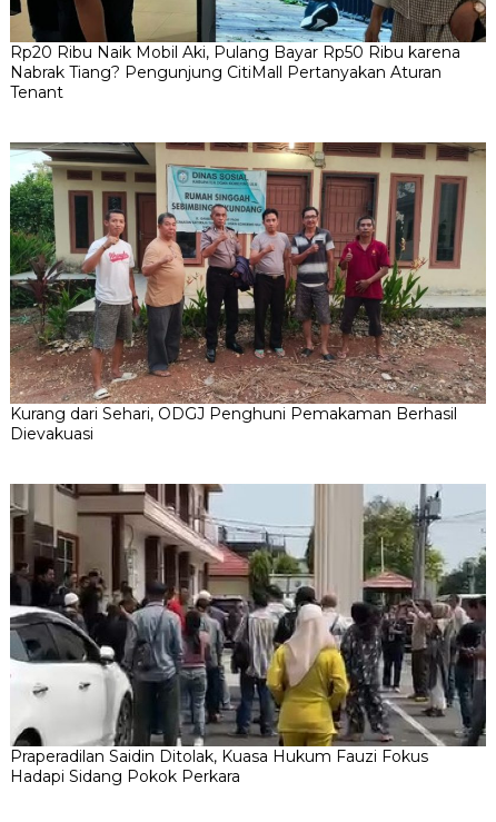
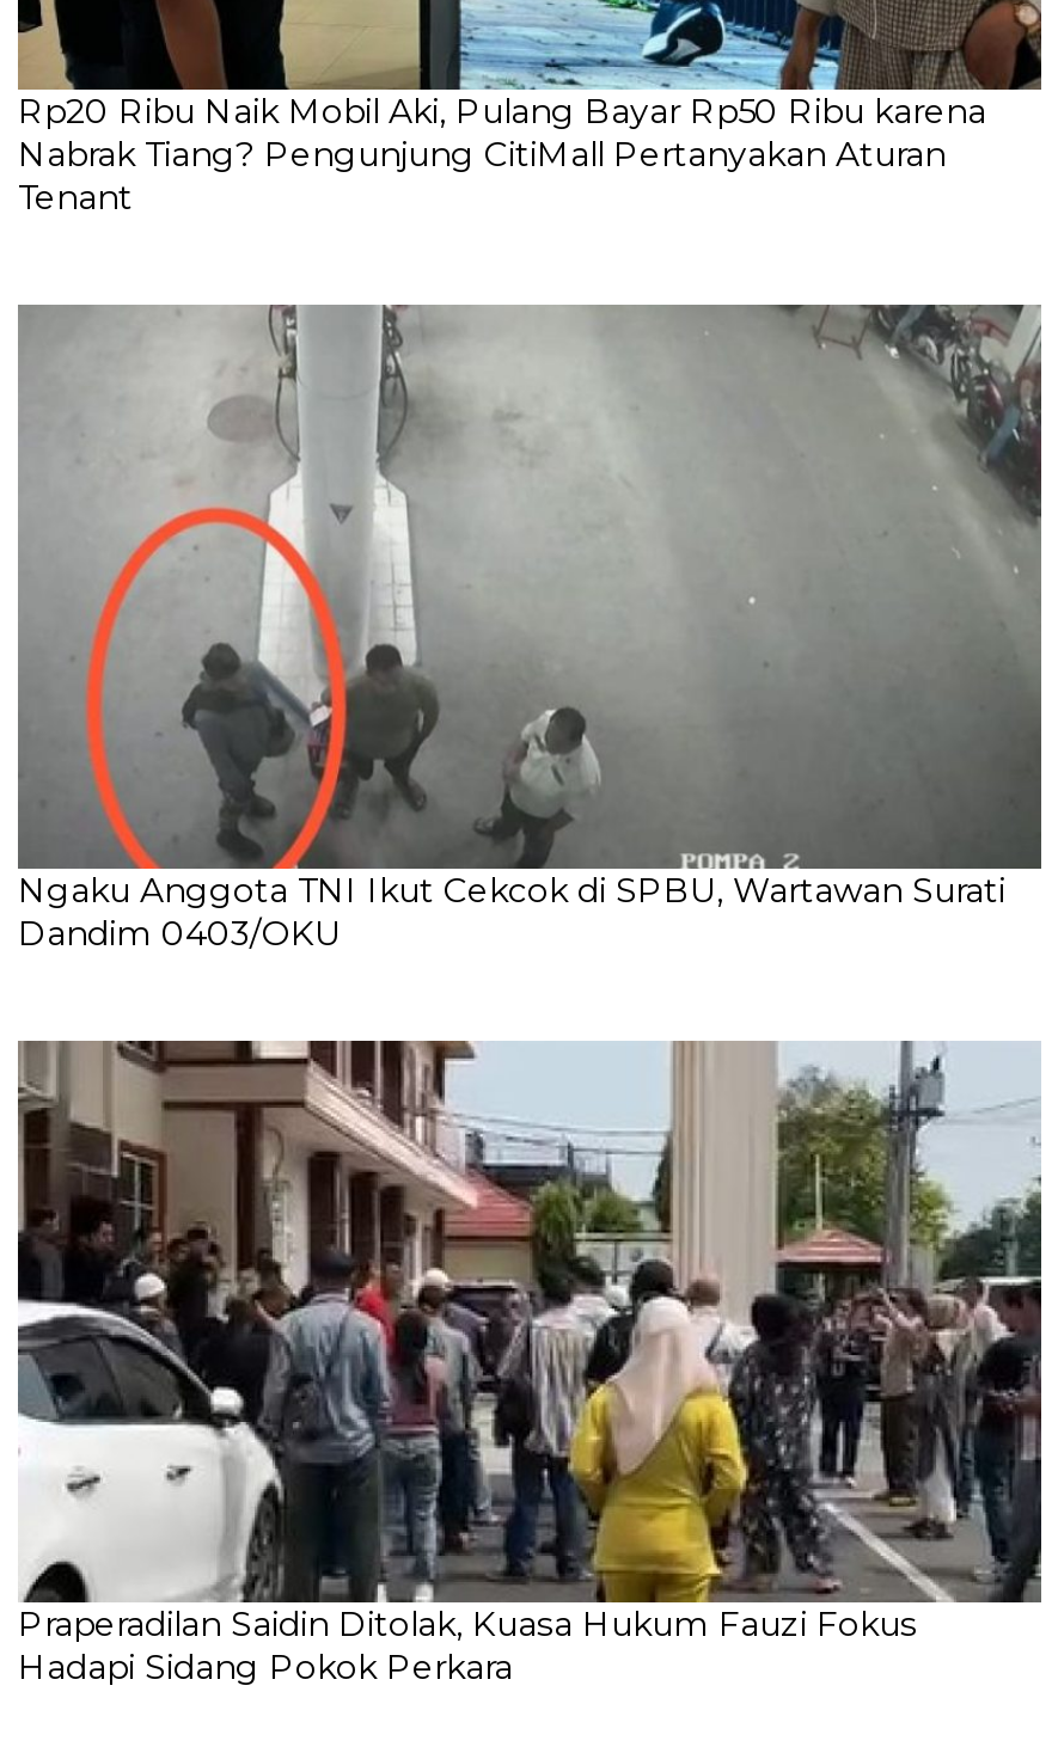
[10,141,486,444] [image] | Kurang dari Sehari, ODGJ Penghuni Pemakaman Berhasil | Dievakuasi -> [16,304,1041,954] [image] | Ngaku Anggota TNI Ikut Cekcok di SPBU, Wartawan Surati | Dandim 0403/OKU

